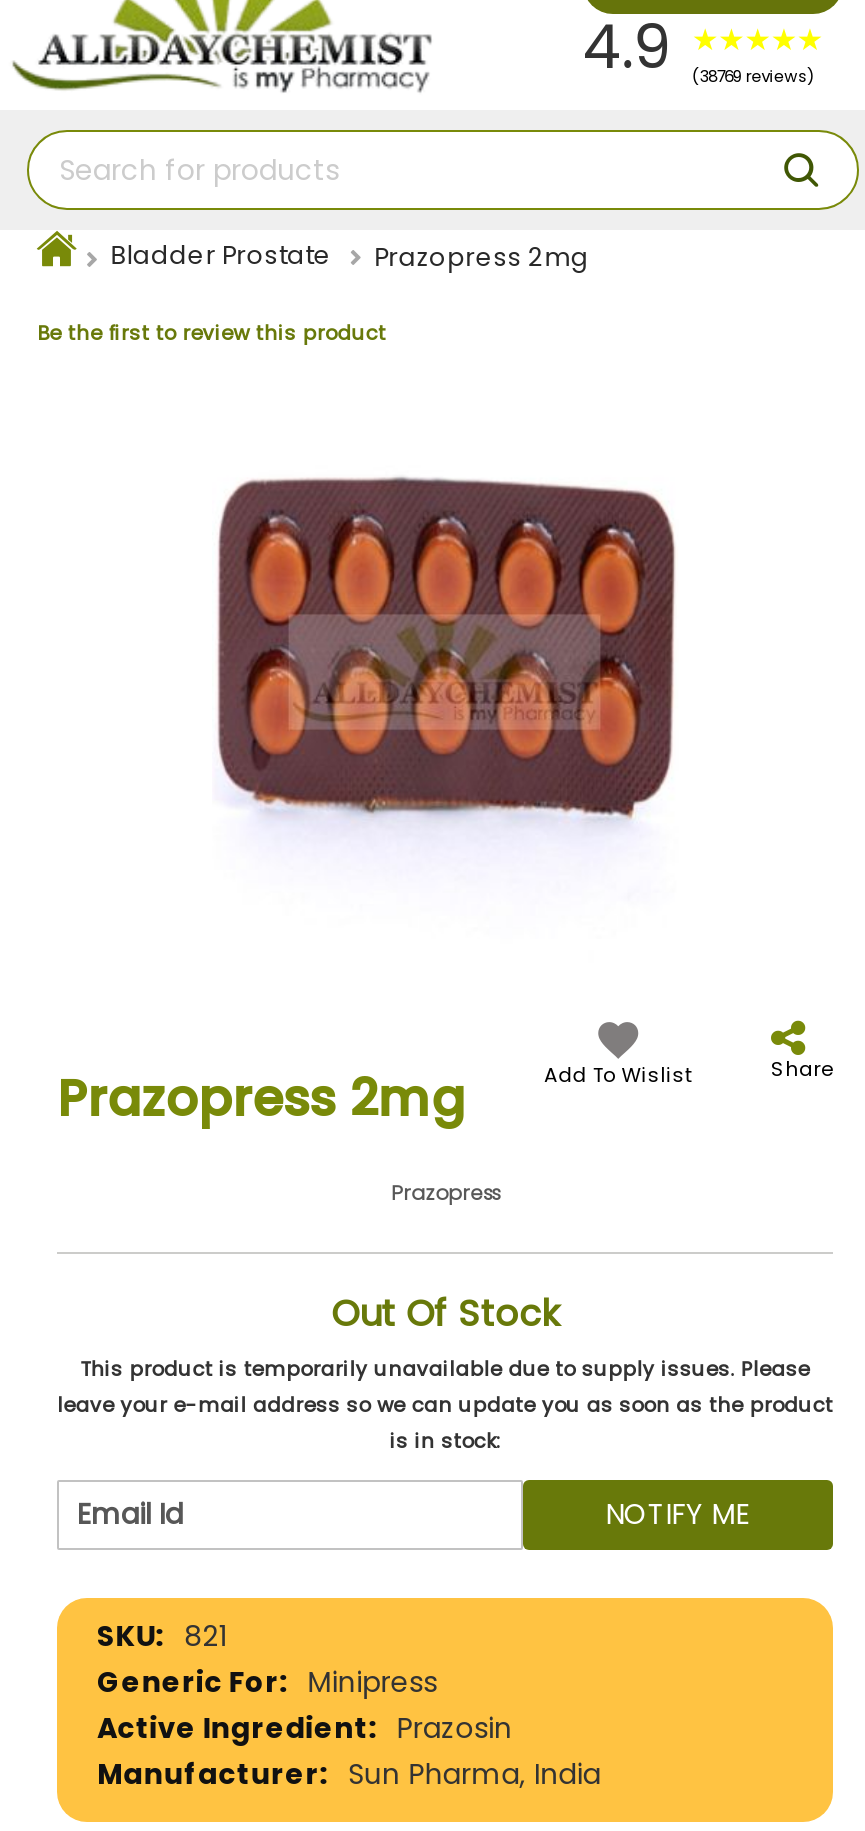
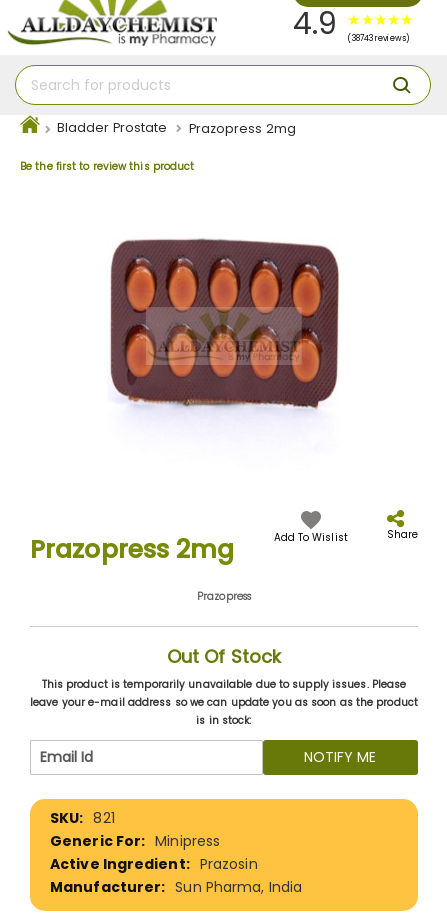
[583,6,815,90] 4.9 (38769 reviews) -> [293,3,410,45] 4.9 (38743 reviews)

